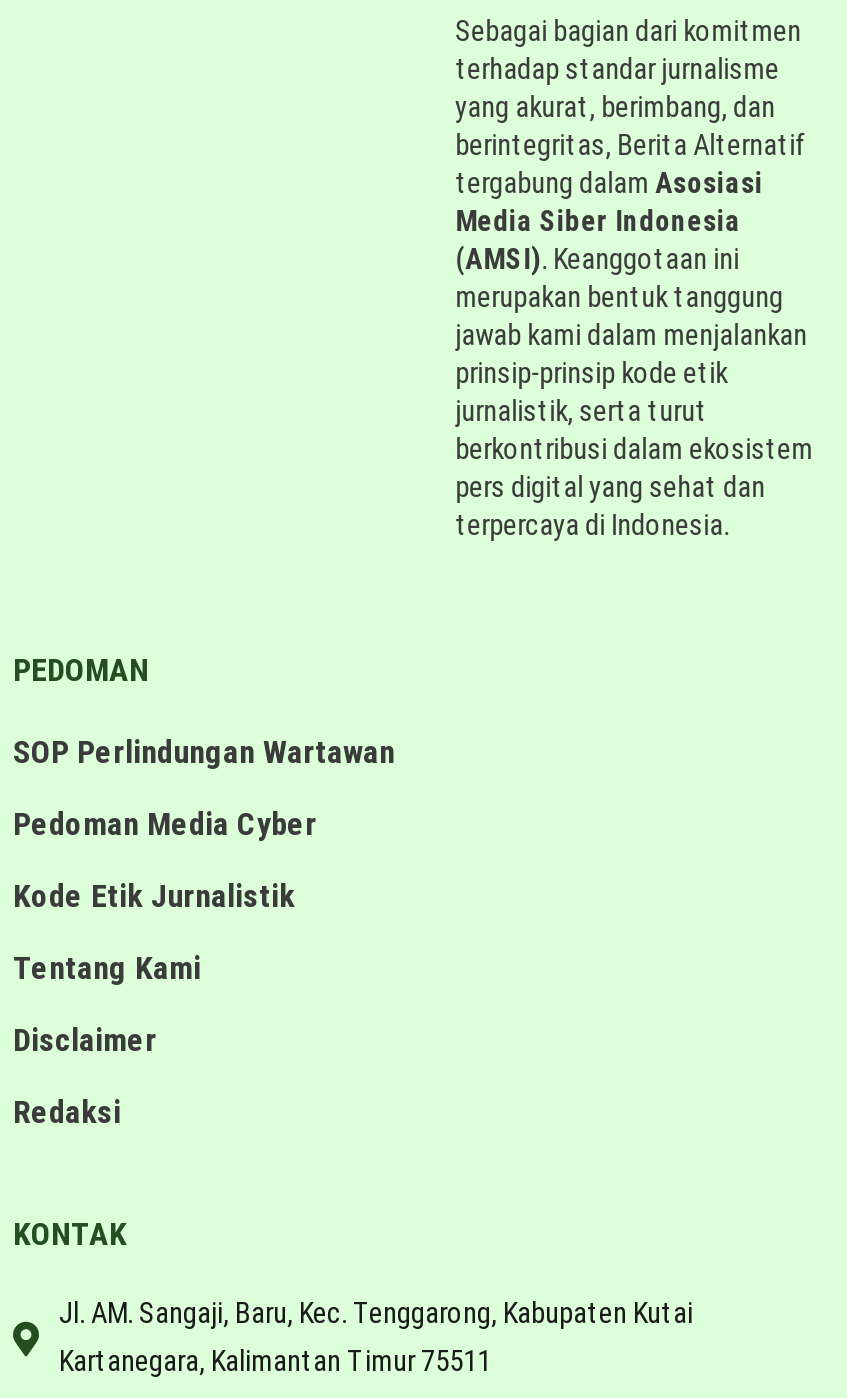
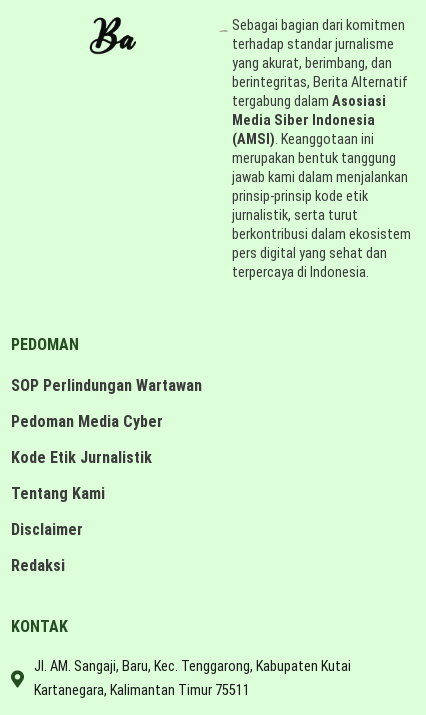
none -> [88,16,137,55] [image]

